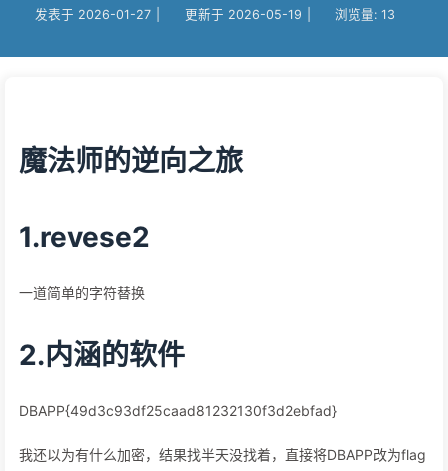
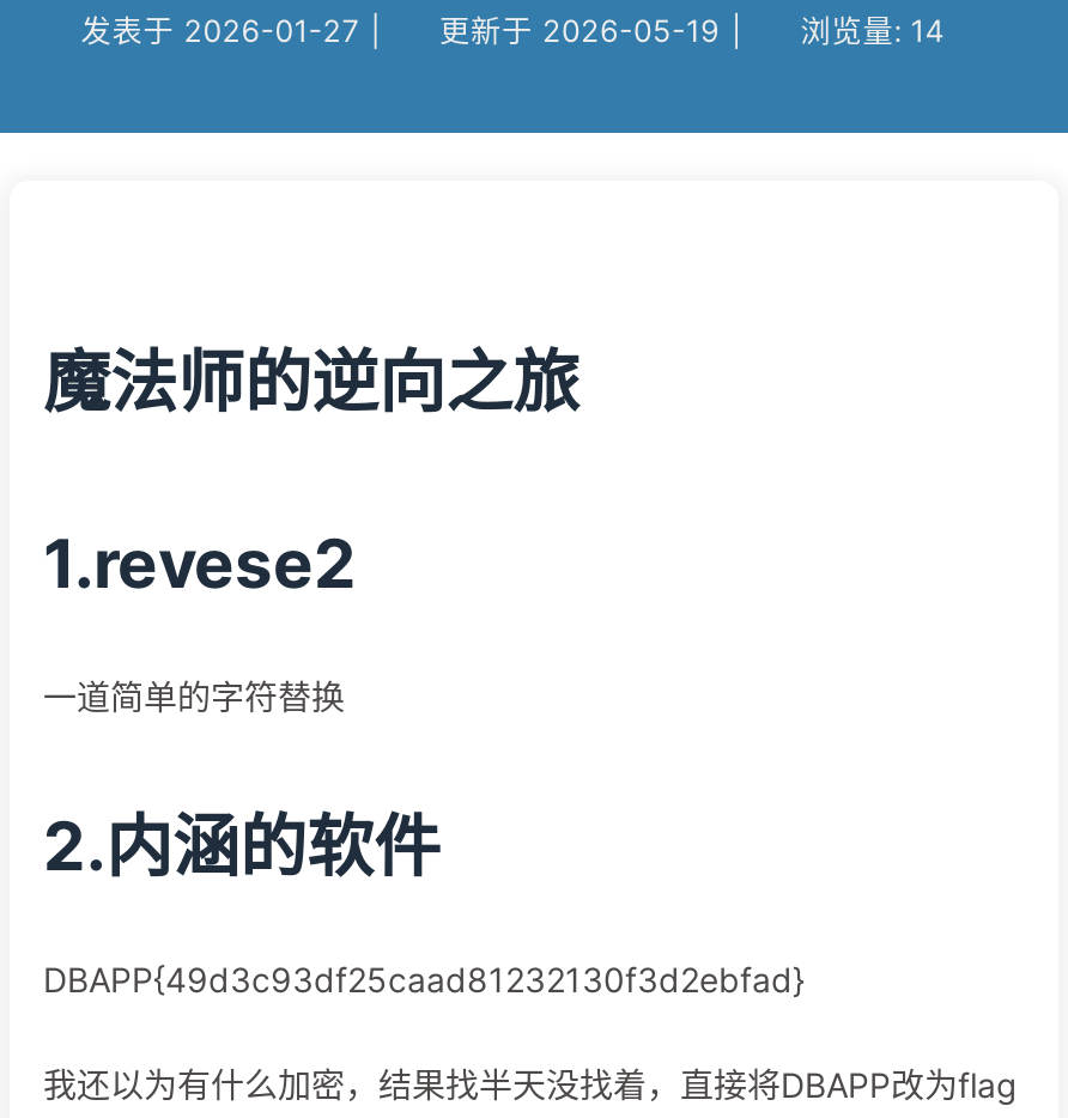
[335,7,395,22] 浏览量: 13 -> [800,13,944,49] 浏览量: 14

